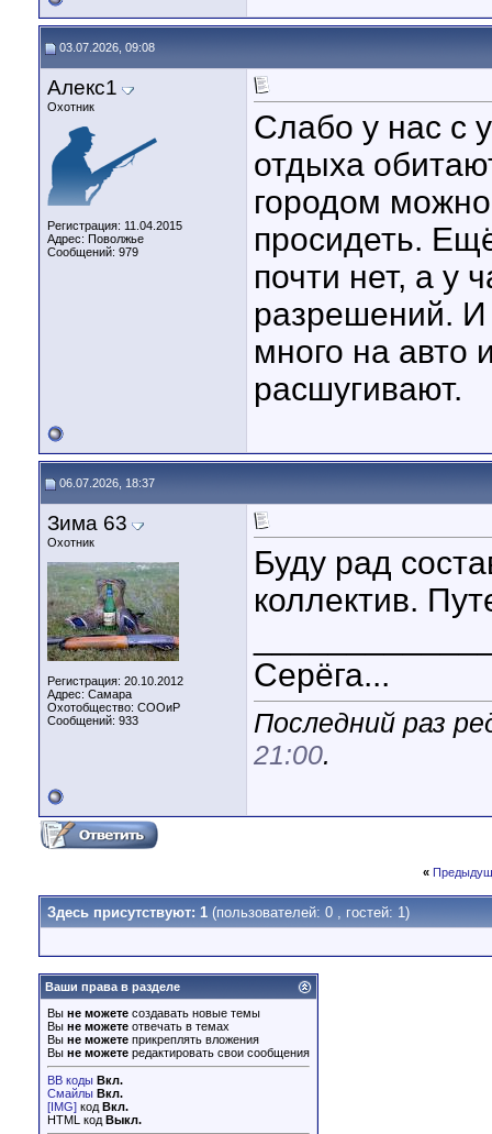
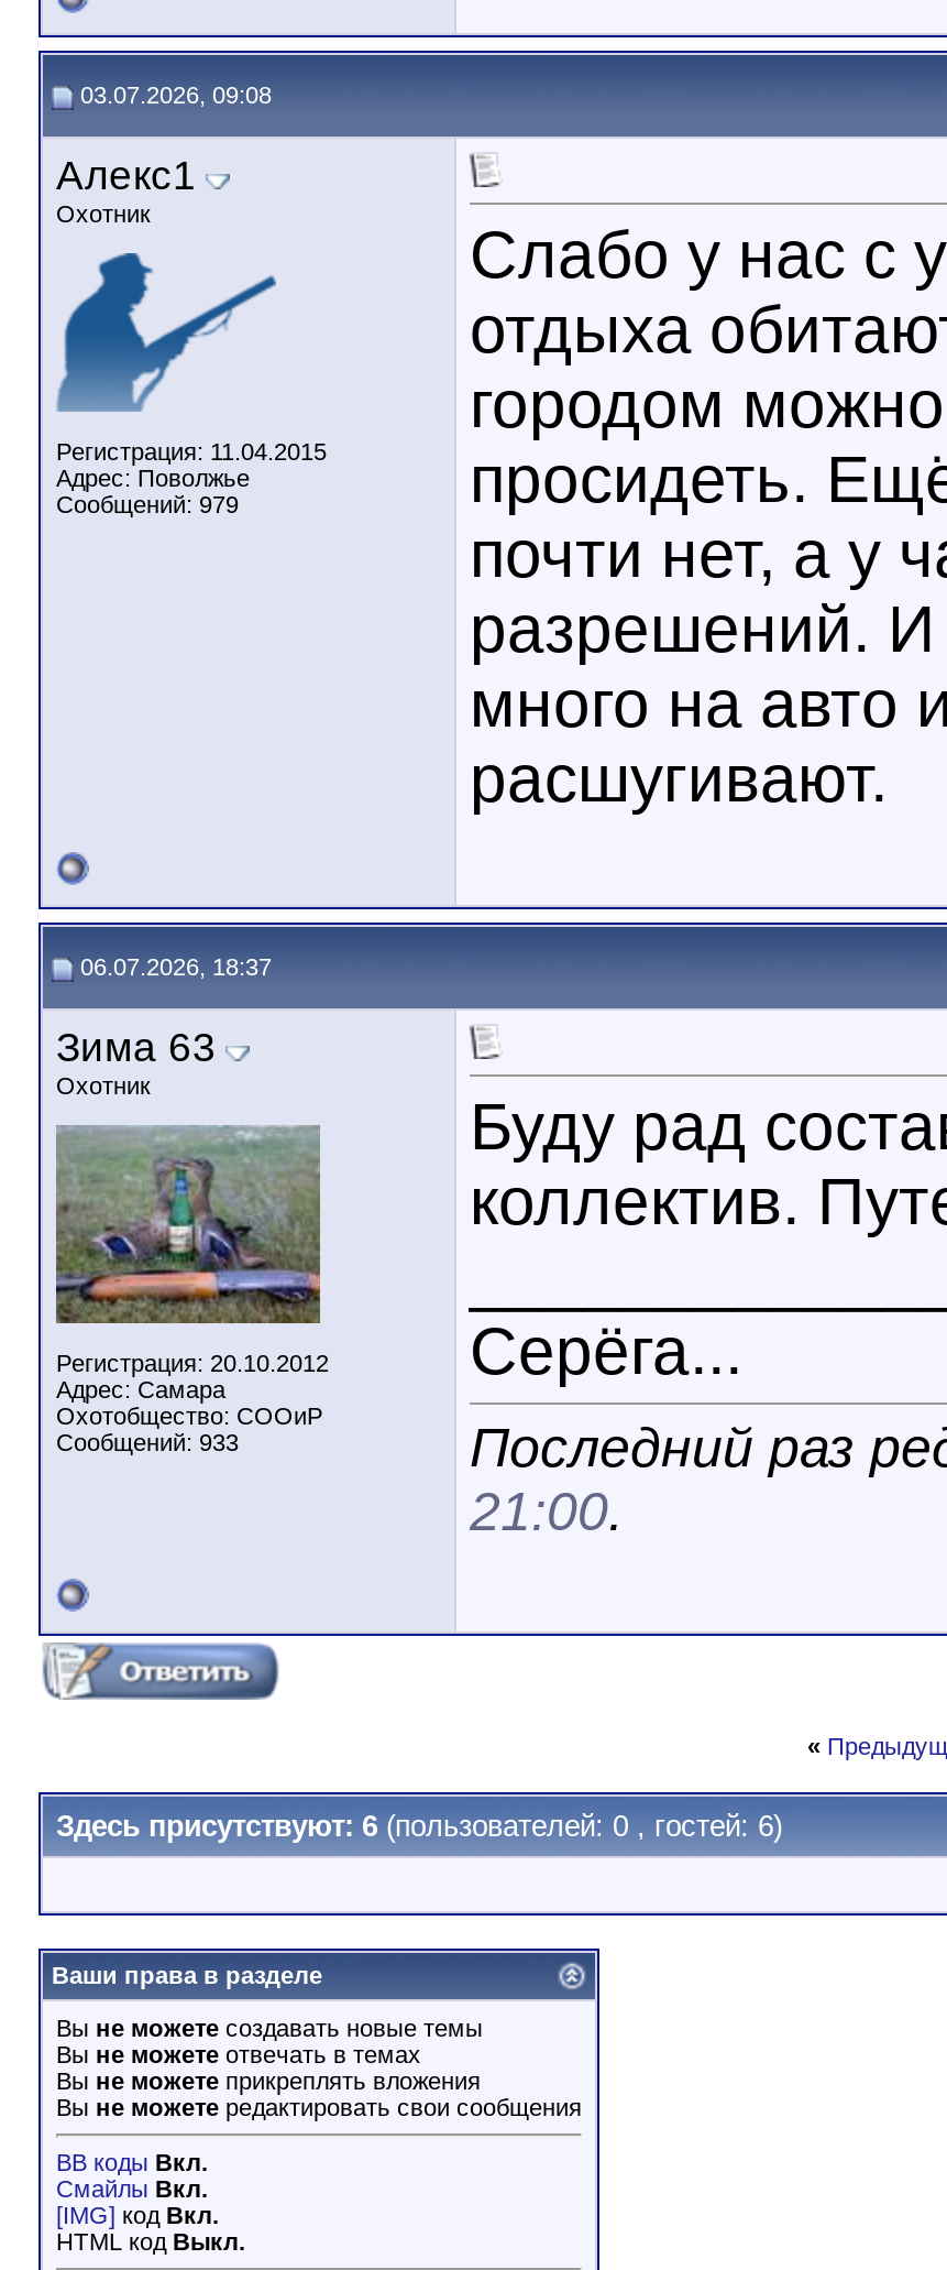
[47,904,410,921] Здесь присутствуют: 1 (пользователей: 0 , гостей: 1) -> [56,1810,782,1843] Здесь присутствуют: 6 (пользователей: 0 , гостей: 6)

